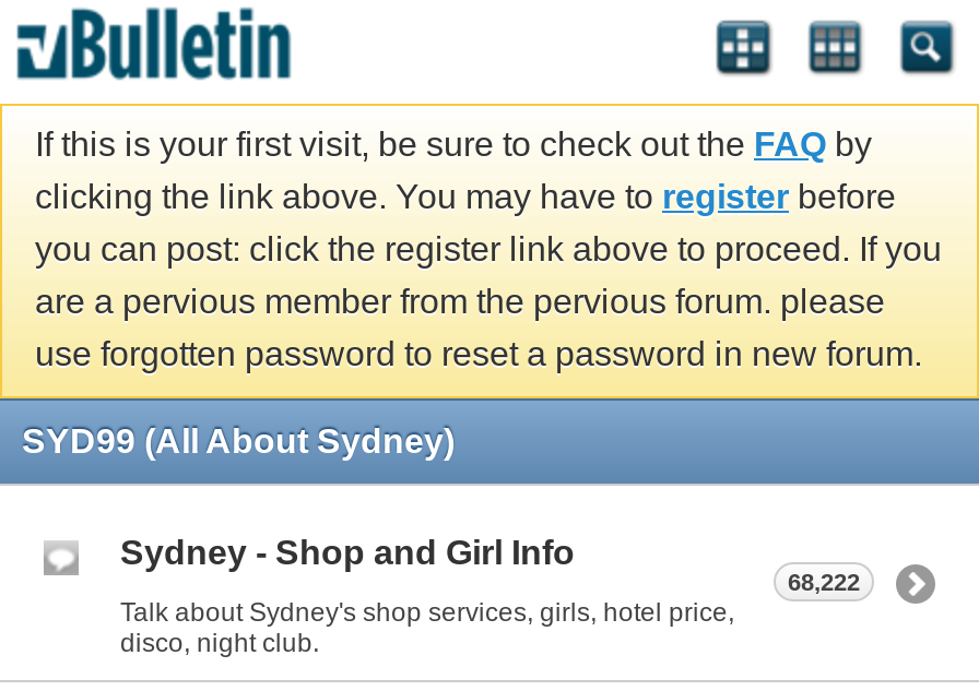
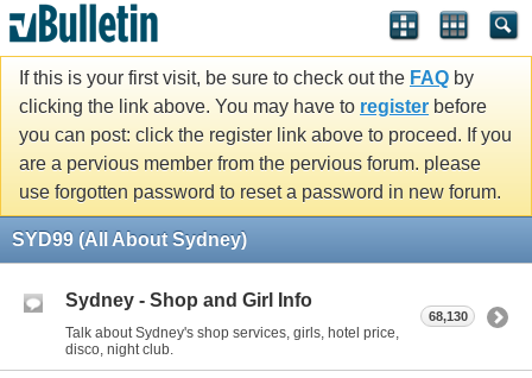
[788,569,860,595] 68,222 -> [428,309,467,323] 68,130

